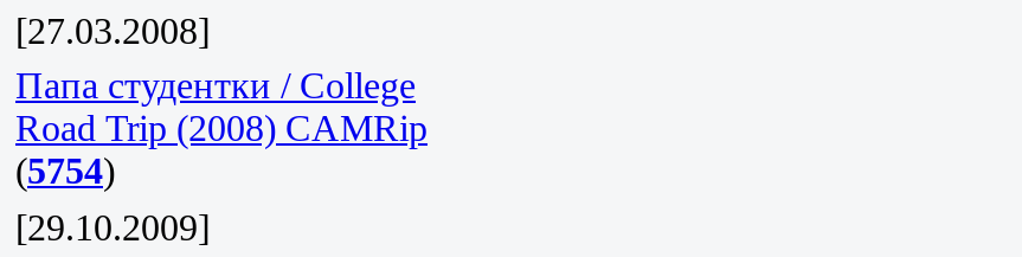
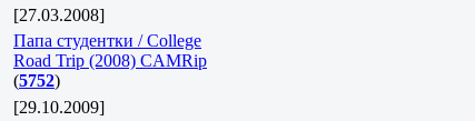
[15,150,115,191] (5754) -> [13,71,60,90] (5752)

